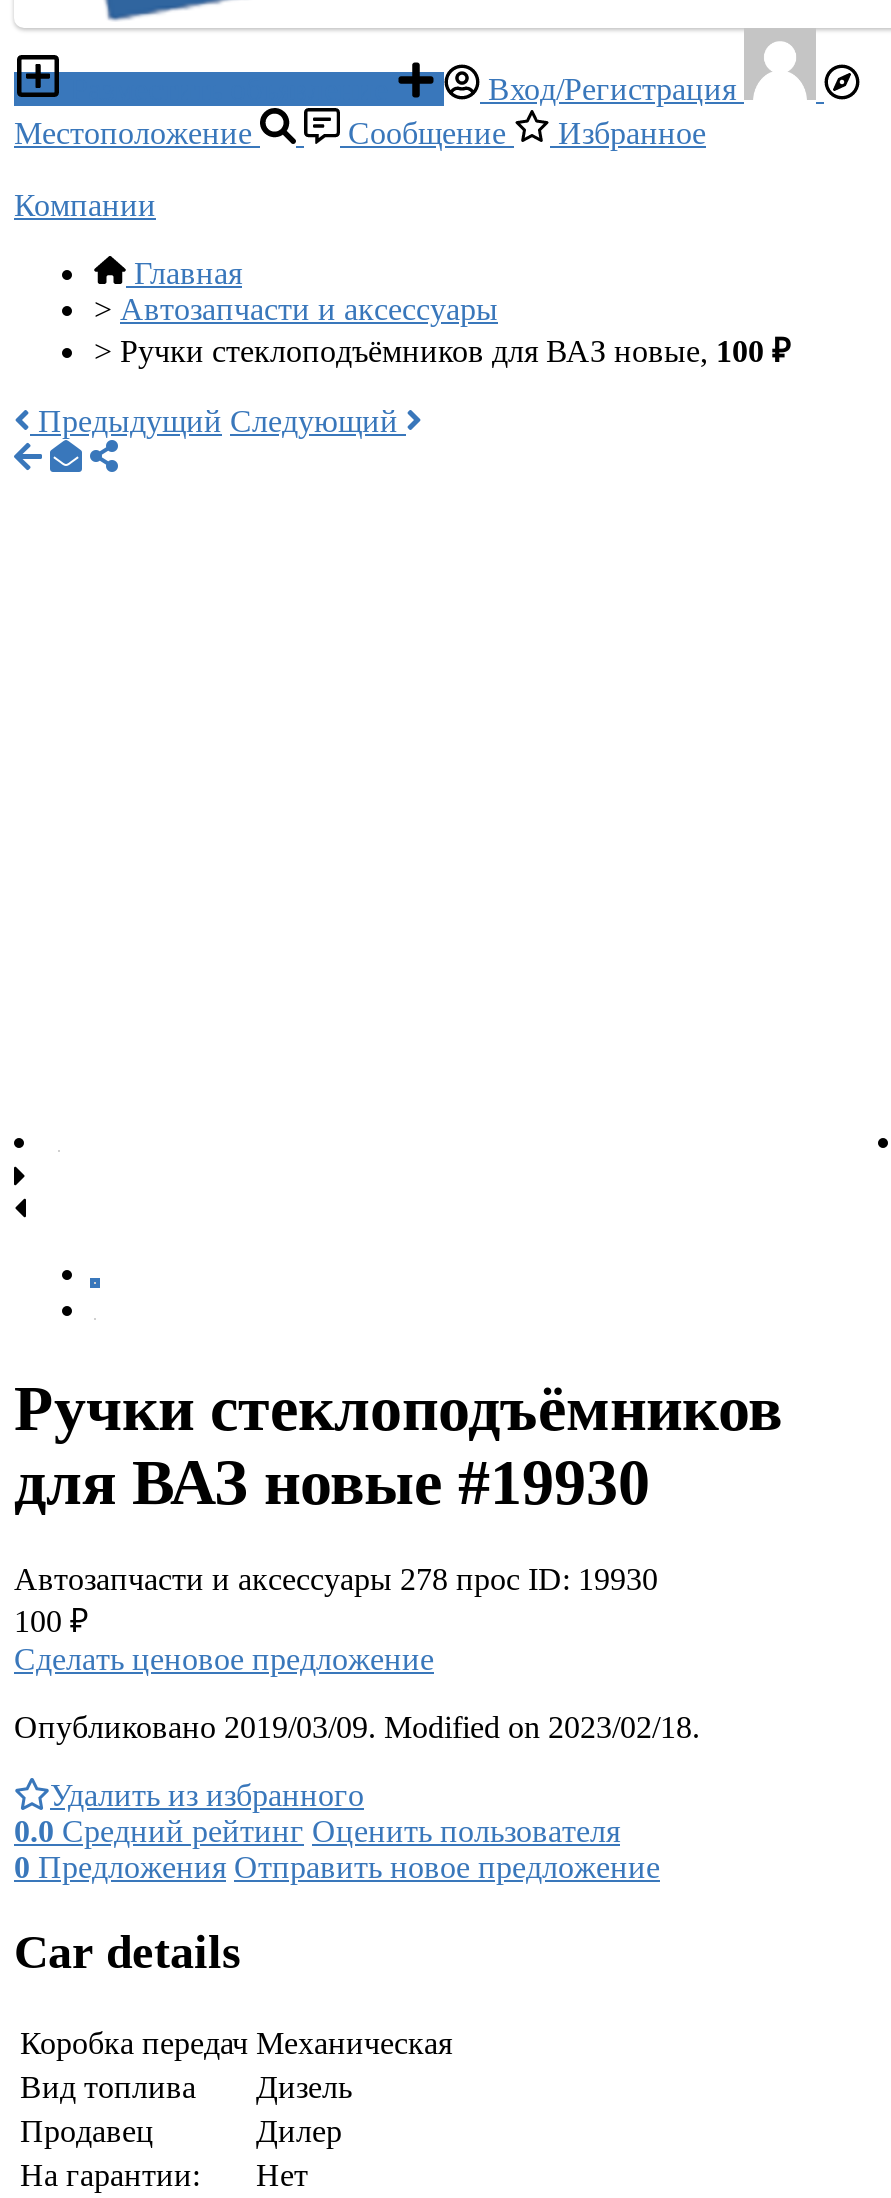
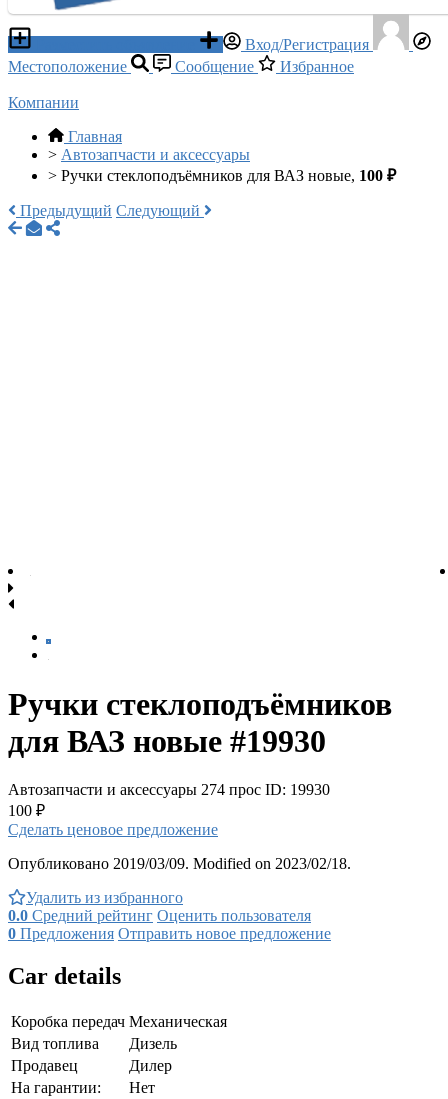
[14,1562,658,1596] Автозапчасти и аксессуары 278 прос ID: 19930 -> [8,781,330,798] Автозапчасти и аксессуары 274 прос ID: 19930

